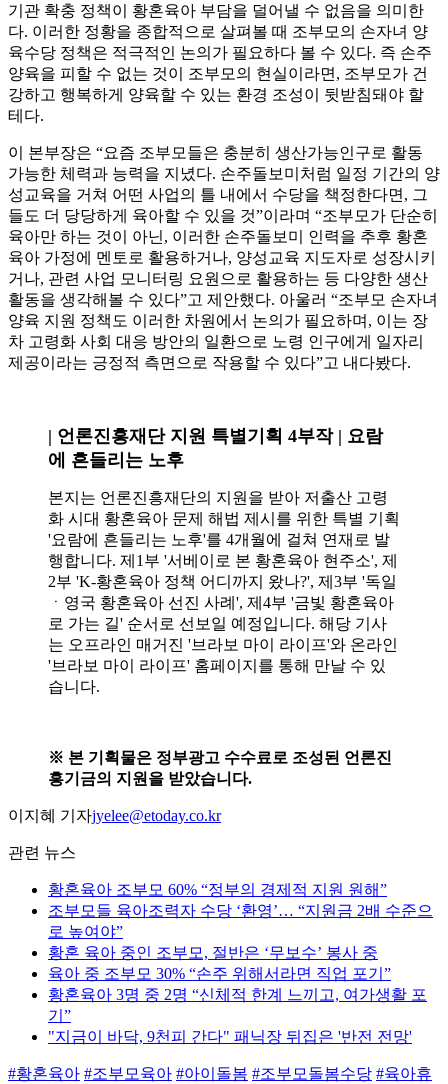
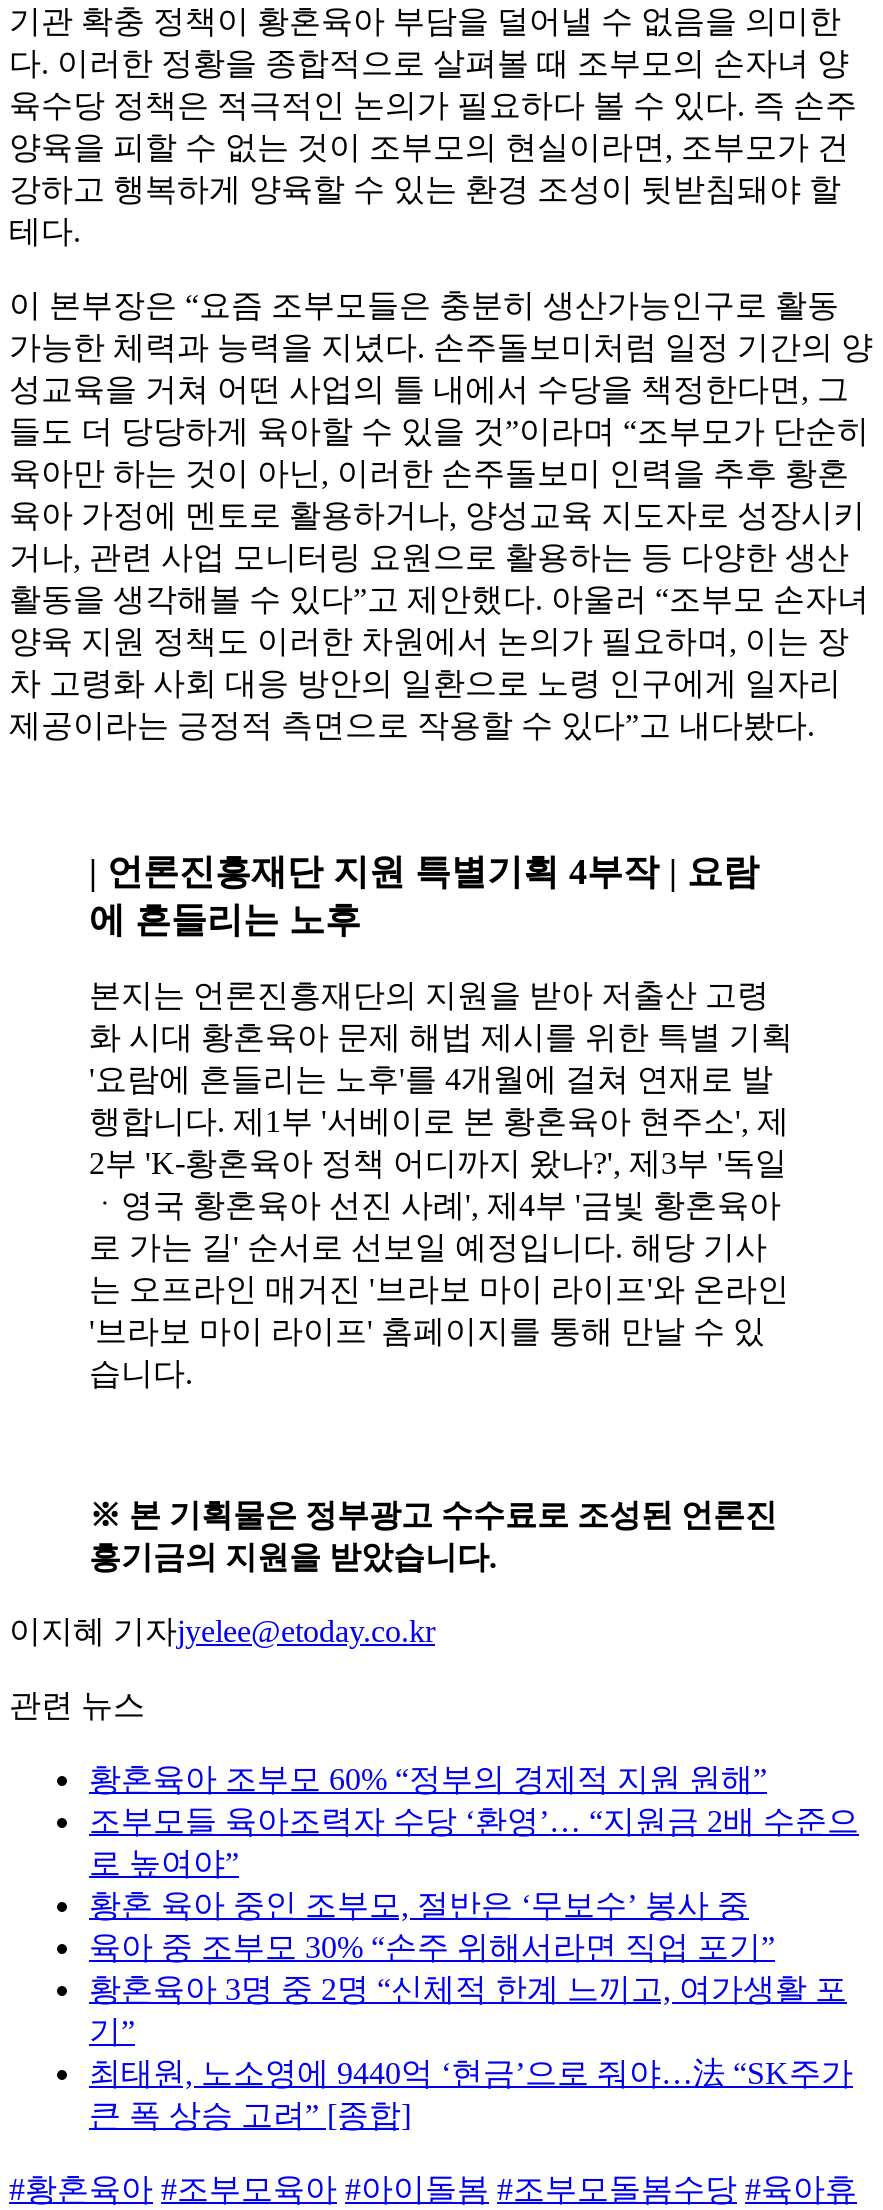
[48,1028,412,1045] "지금이 바닥, 9천피 간다" 패닉장 뒤집은 '반전 전망' -> [89,2056,853,2132] 최태원, 노소영에 9440억 ‘현금’으로 줘야…法 “SK주가 | 큰 폭 상승 고려” [종합]

